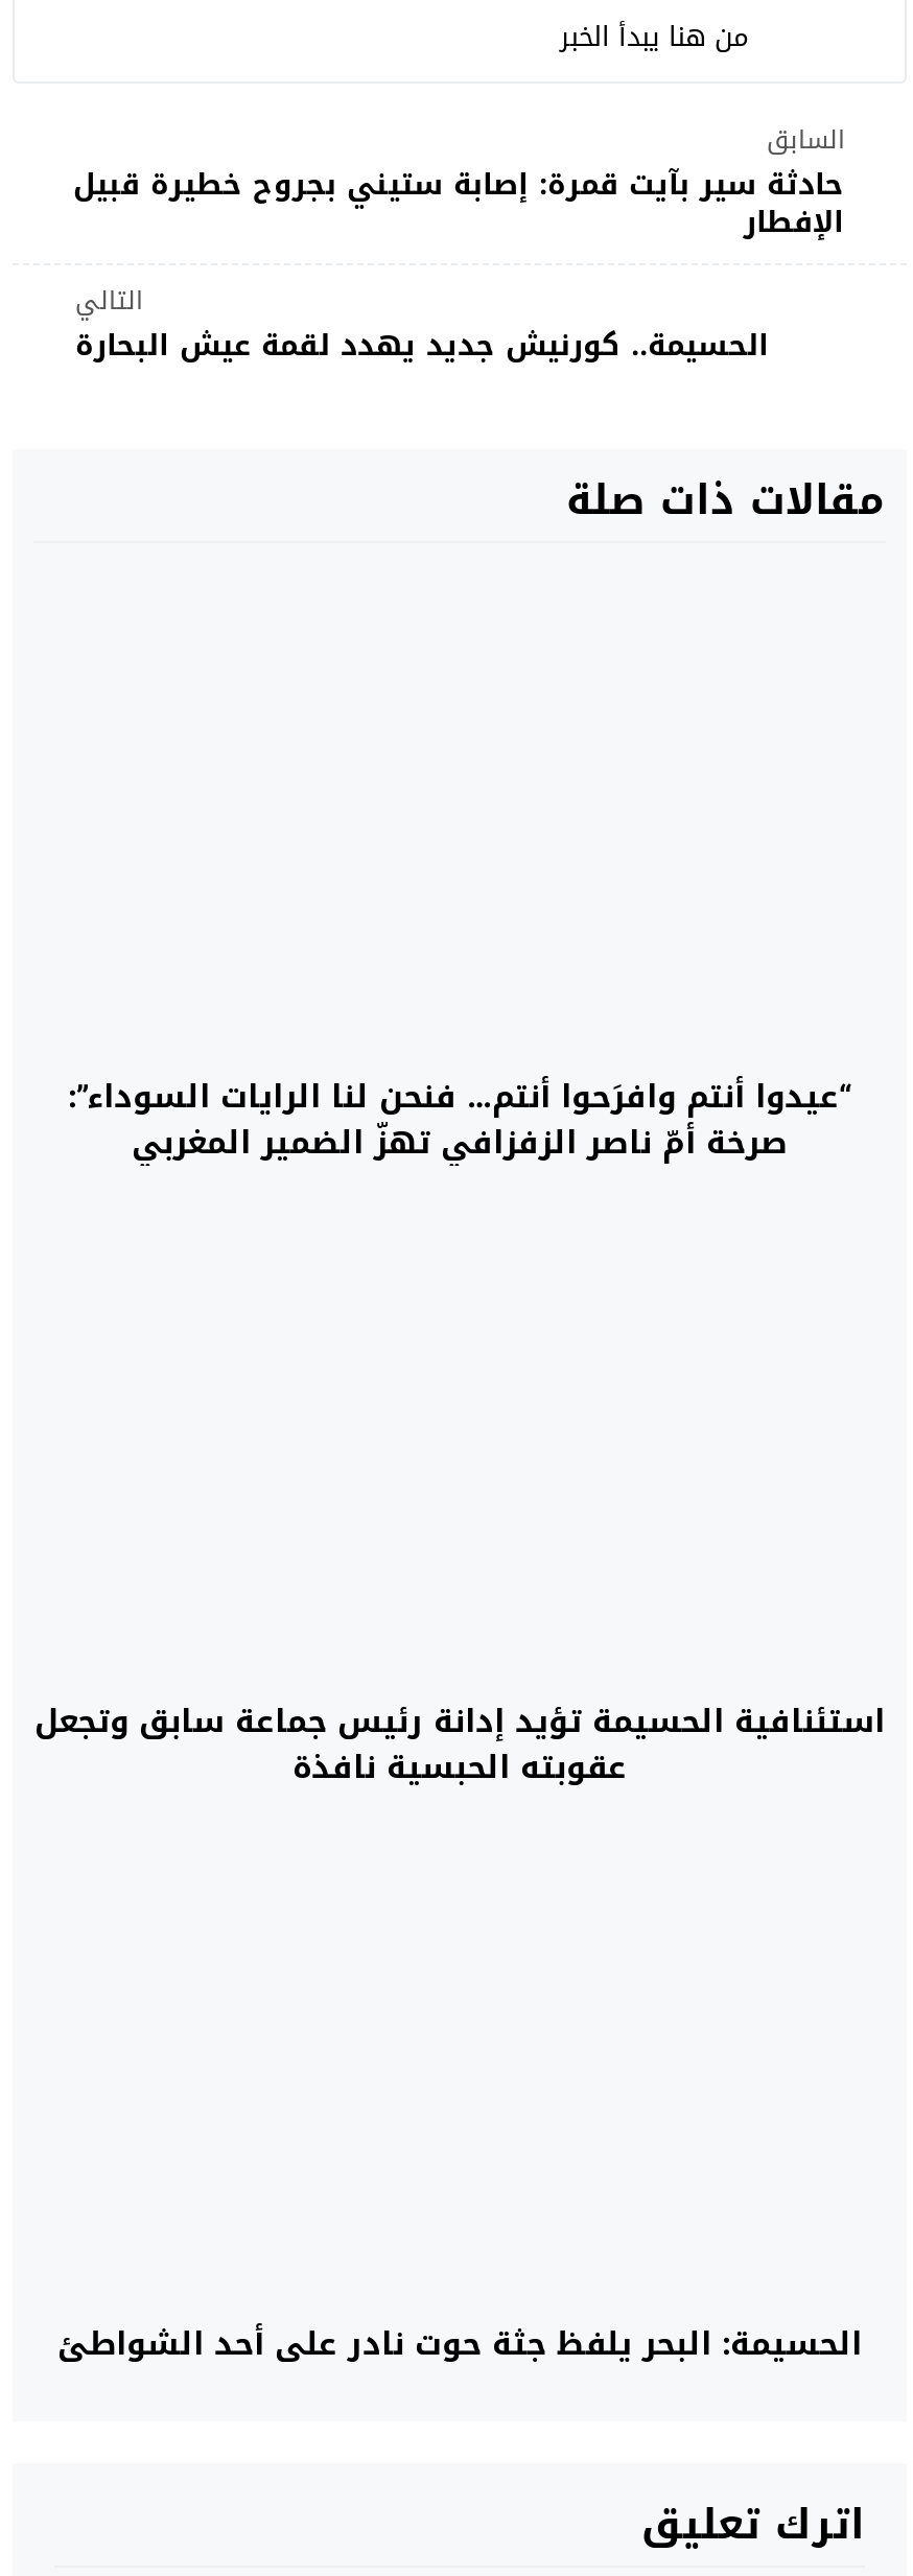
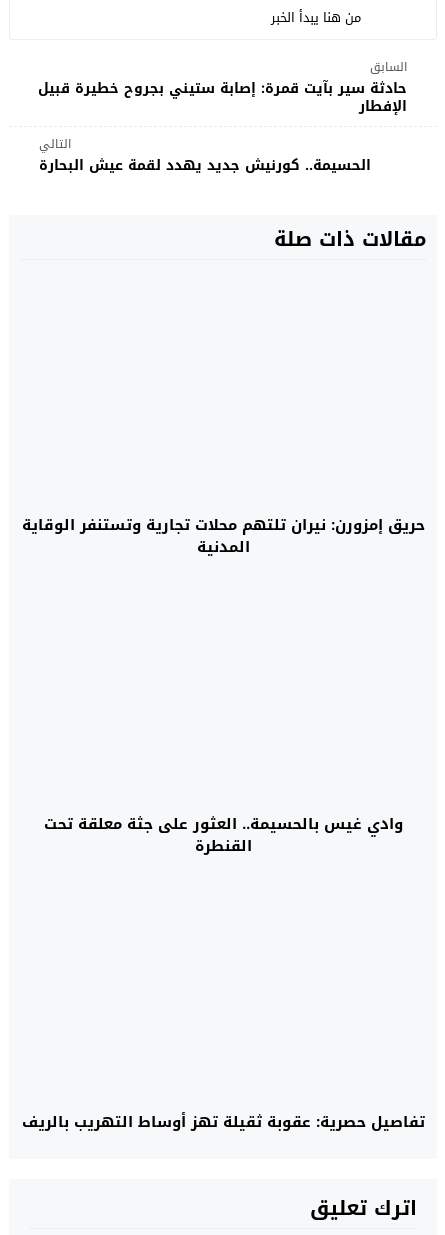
[68,1068,851,1172] “عيدوا أنتم وافرَحوا أنتم… فنحن لنا الرايات السوداء”: | صرخة أمّ ناصر الزفزافي تهزّ الضمير المغربي -> [21,511,424,561] حريق إمزورن: نيران تلتهم محلات تجارية وتستنفر الوقاية | المدنية
[34,1692,885,1796] استئنافية الحسيمة تؤيد إدانة رئيس جماعة سابق وتجعل | عقوبته الحبسية نافذة -> [43,810,402,860] وادي غيس بالحسيمة.. العثور على جثة معلقة تحت | القنطرة
[57,2315,862,2374] الحسيمة: البحر يلفظ جثة حوت نادر على أحد الشواطئ -> [21,1108,424,1136] تفاصيل حصرية: عقوبة ثقيلة تهز أوساط التهريب بالريف

